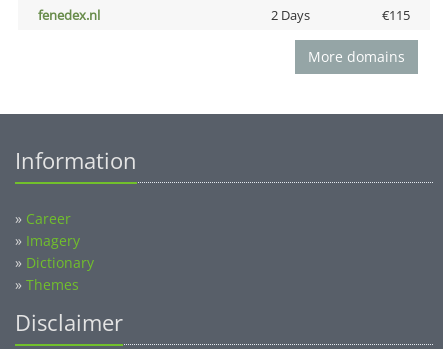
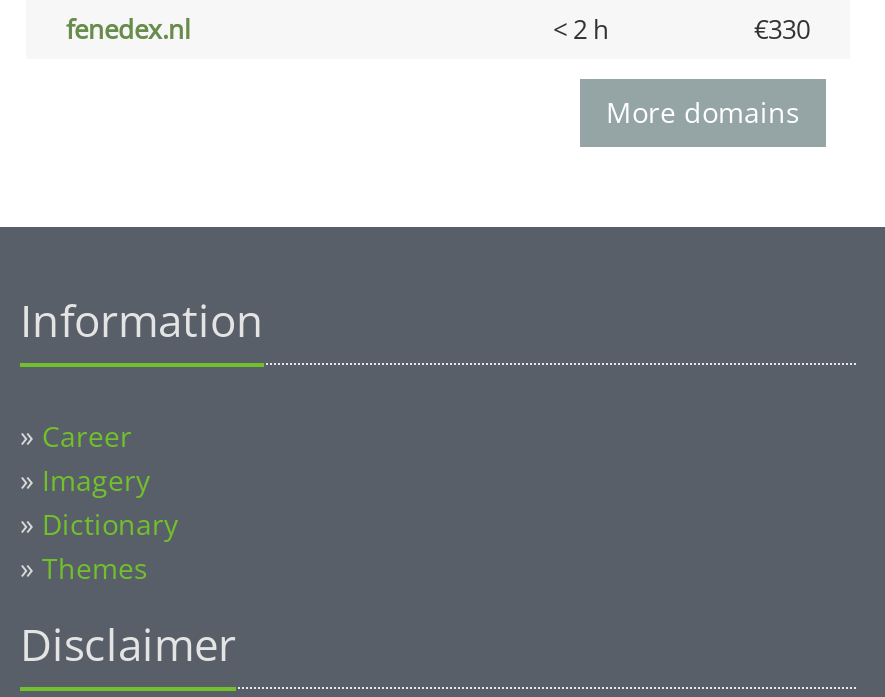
[270,6,410,24] 2 Days | €115 -> [553,11,810,47] < 2 h | €330

